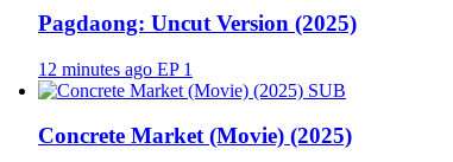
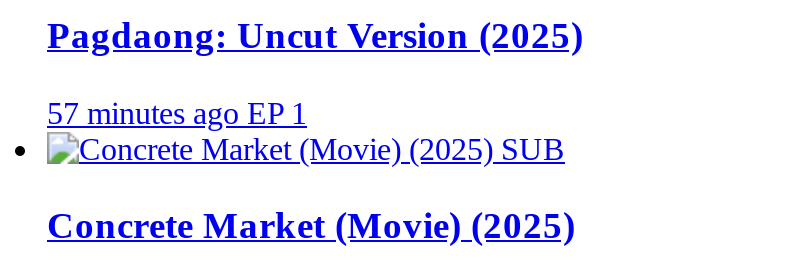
[38,59,193,79] 12 minutes ago EP 1 -> [47,95,307,129] 57 minutes ago EP 1

